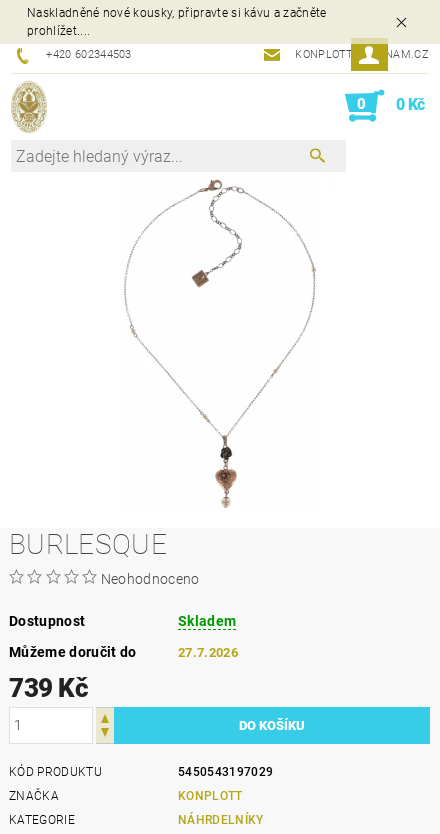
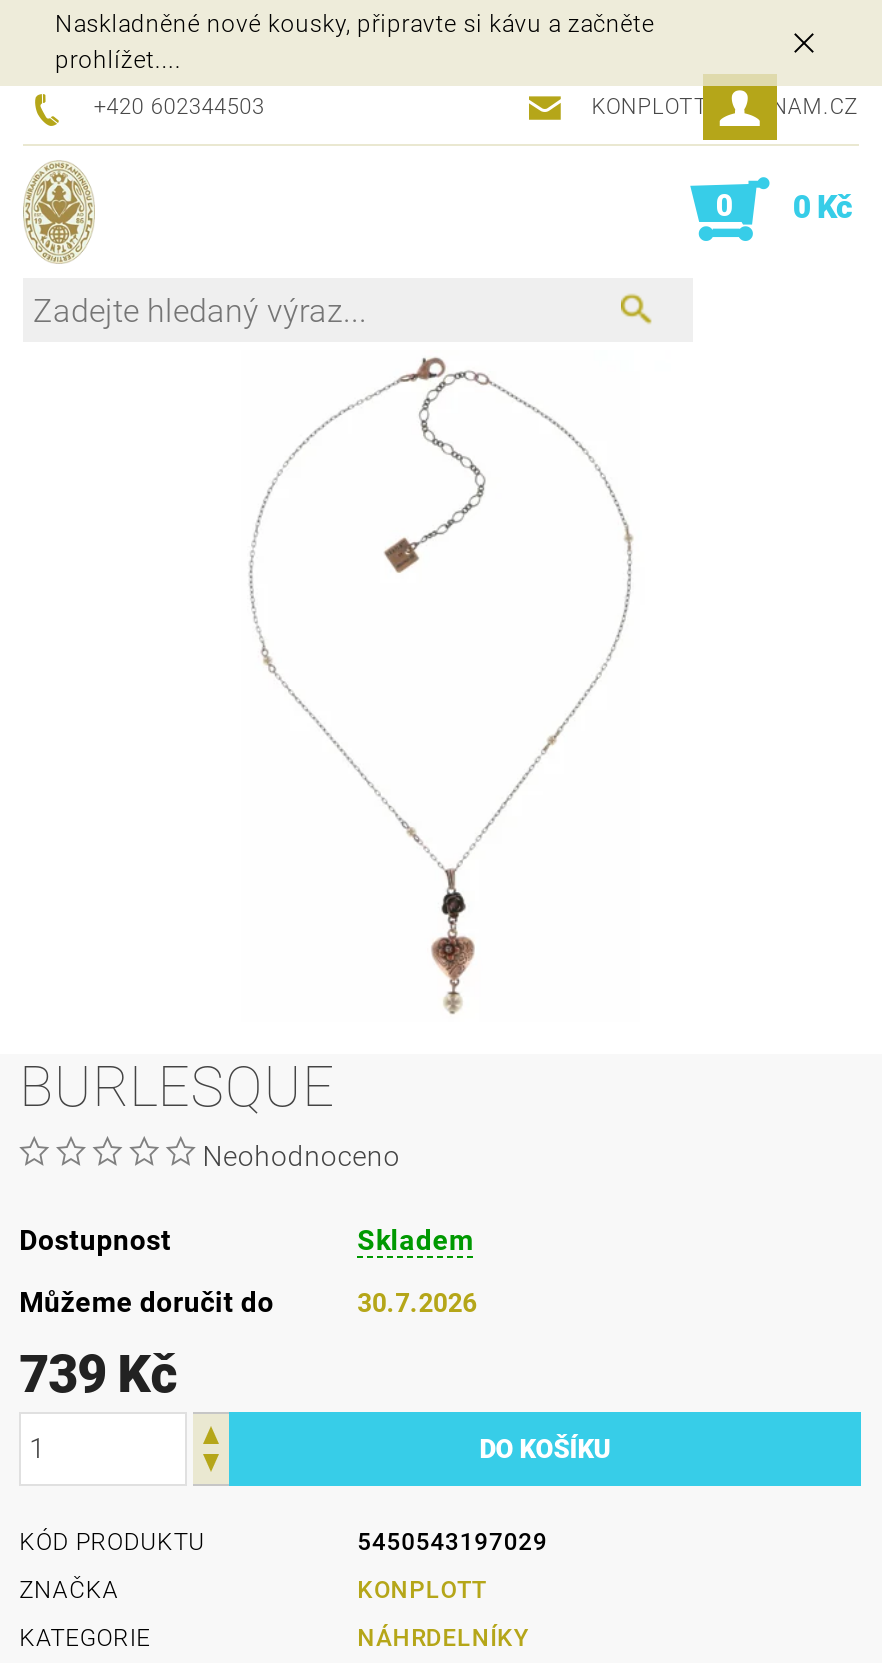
[178,645,238,660] 27.7.2026 -> [357,1288,477,1318] 30.7.2026

